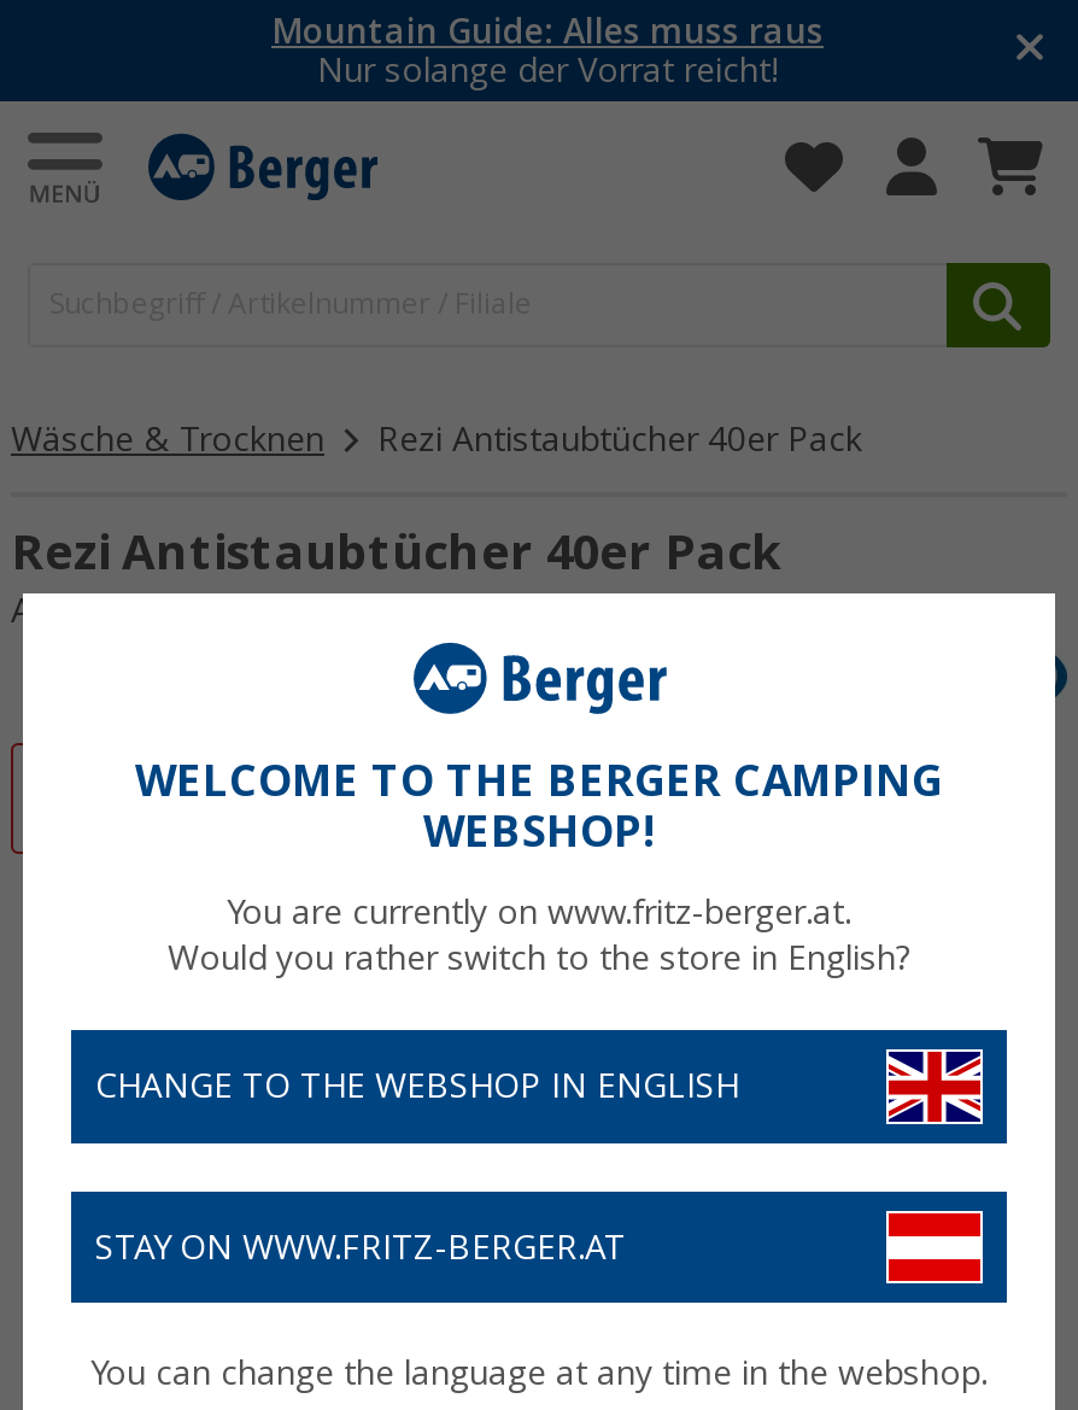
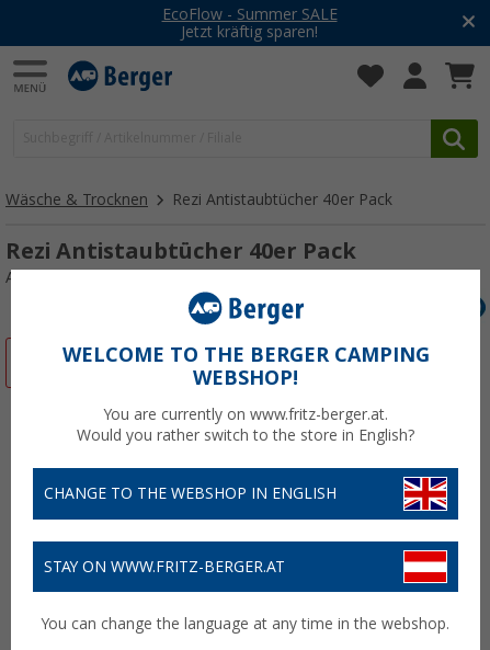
[271,12,824,89] Mountain Guide: Alles muss raus | Nur solange der Vorrat reicht! -> [162,5,337,41] EcoFlow - Summer SALE | Jetzt kräftig sparen!

